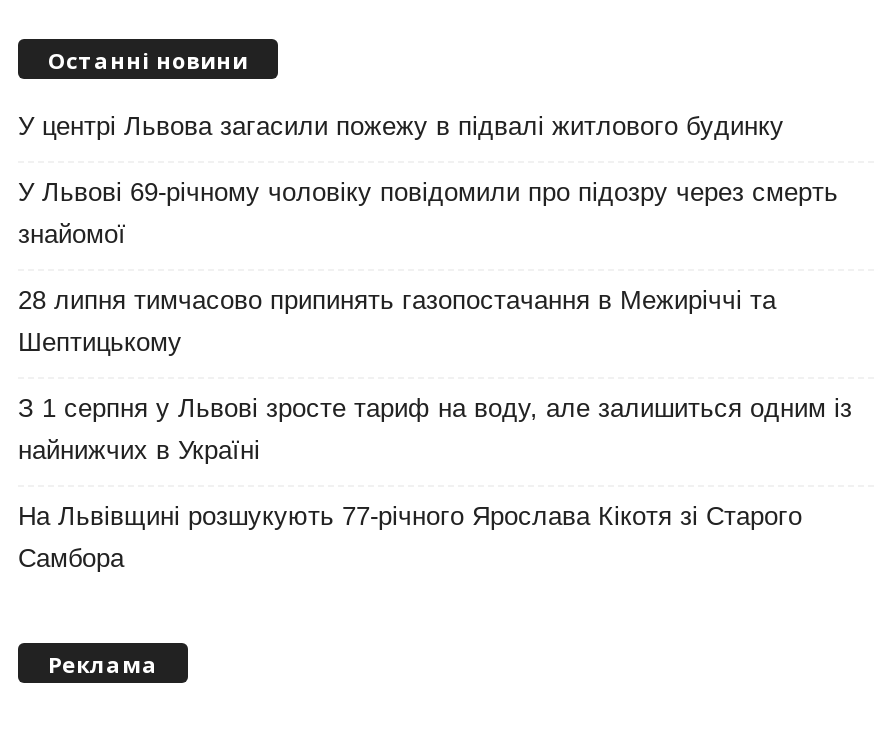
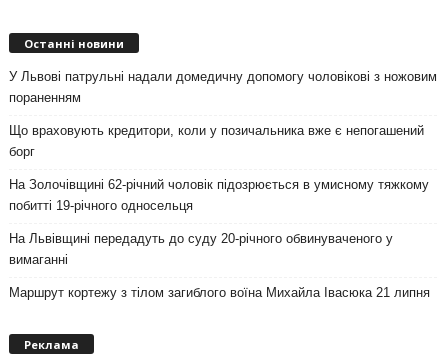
[18,111,784,141] У центрі Львова загасили пожежу в підвалі житлового будинку -> [9,69,437,105] У Львові патрульні надали домедичну допомогу чоловікові з ножовим | пораненням
[18,177,838,249] У Львові 69-річному чоловіку повідомили про підозру через смерть | знайомої -> [9,123,424,159] Що враховують кредитори, коли у позичальника вже є непогашений | борг
[18,285,776,357] 28 липня тимчасово припинять газопостачання в Межиріччі та | Шептицькому -> [9,177,429,213] На Золочівщині 62-річний чоловік підозрюється в умисному тяжкому | побитті 19-річного односельця
[18,393,852,465] З 1 серпня у Львові зросте тариф на воду, але залишиться одним із | найнижчих в Україні -> [9,231,393,267] На Львівщині передадуть до суду 20-річного обвинуваченого у | вимаганні
[18,501,802,573] На Львівщині розшукують 77-річного Ярослава Кікотя зі Старого | Самбора -> [9,285,430,300] Маршрут кортежу з тілом загиблого воїна Михайла Івасюка 21 липня

